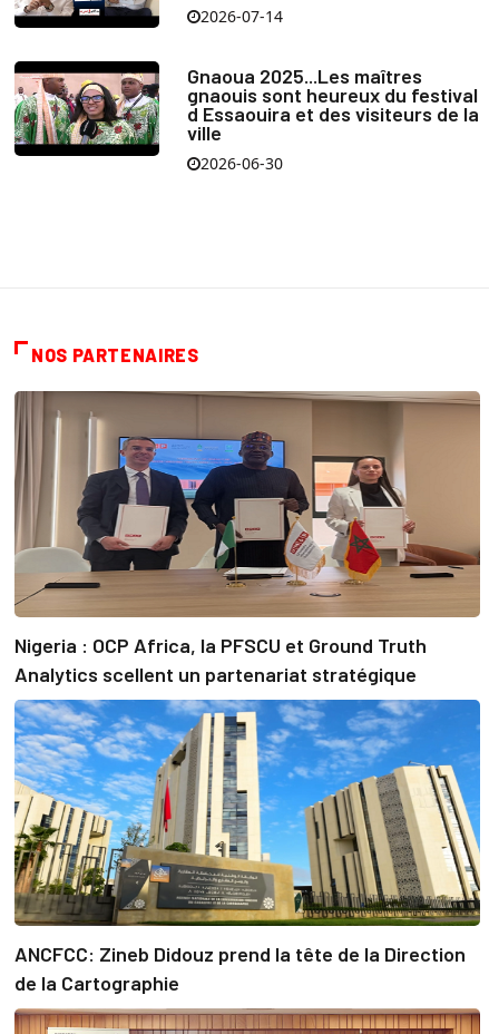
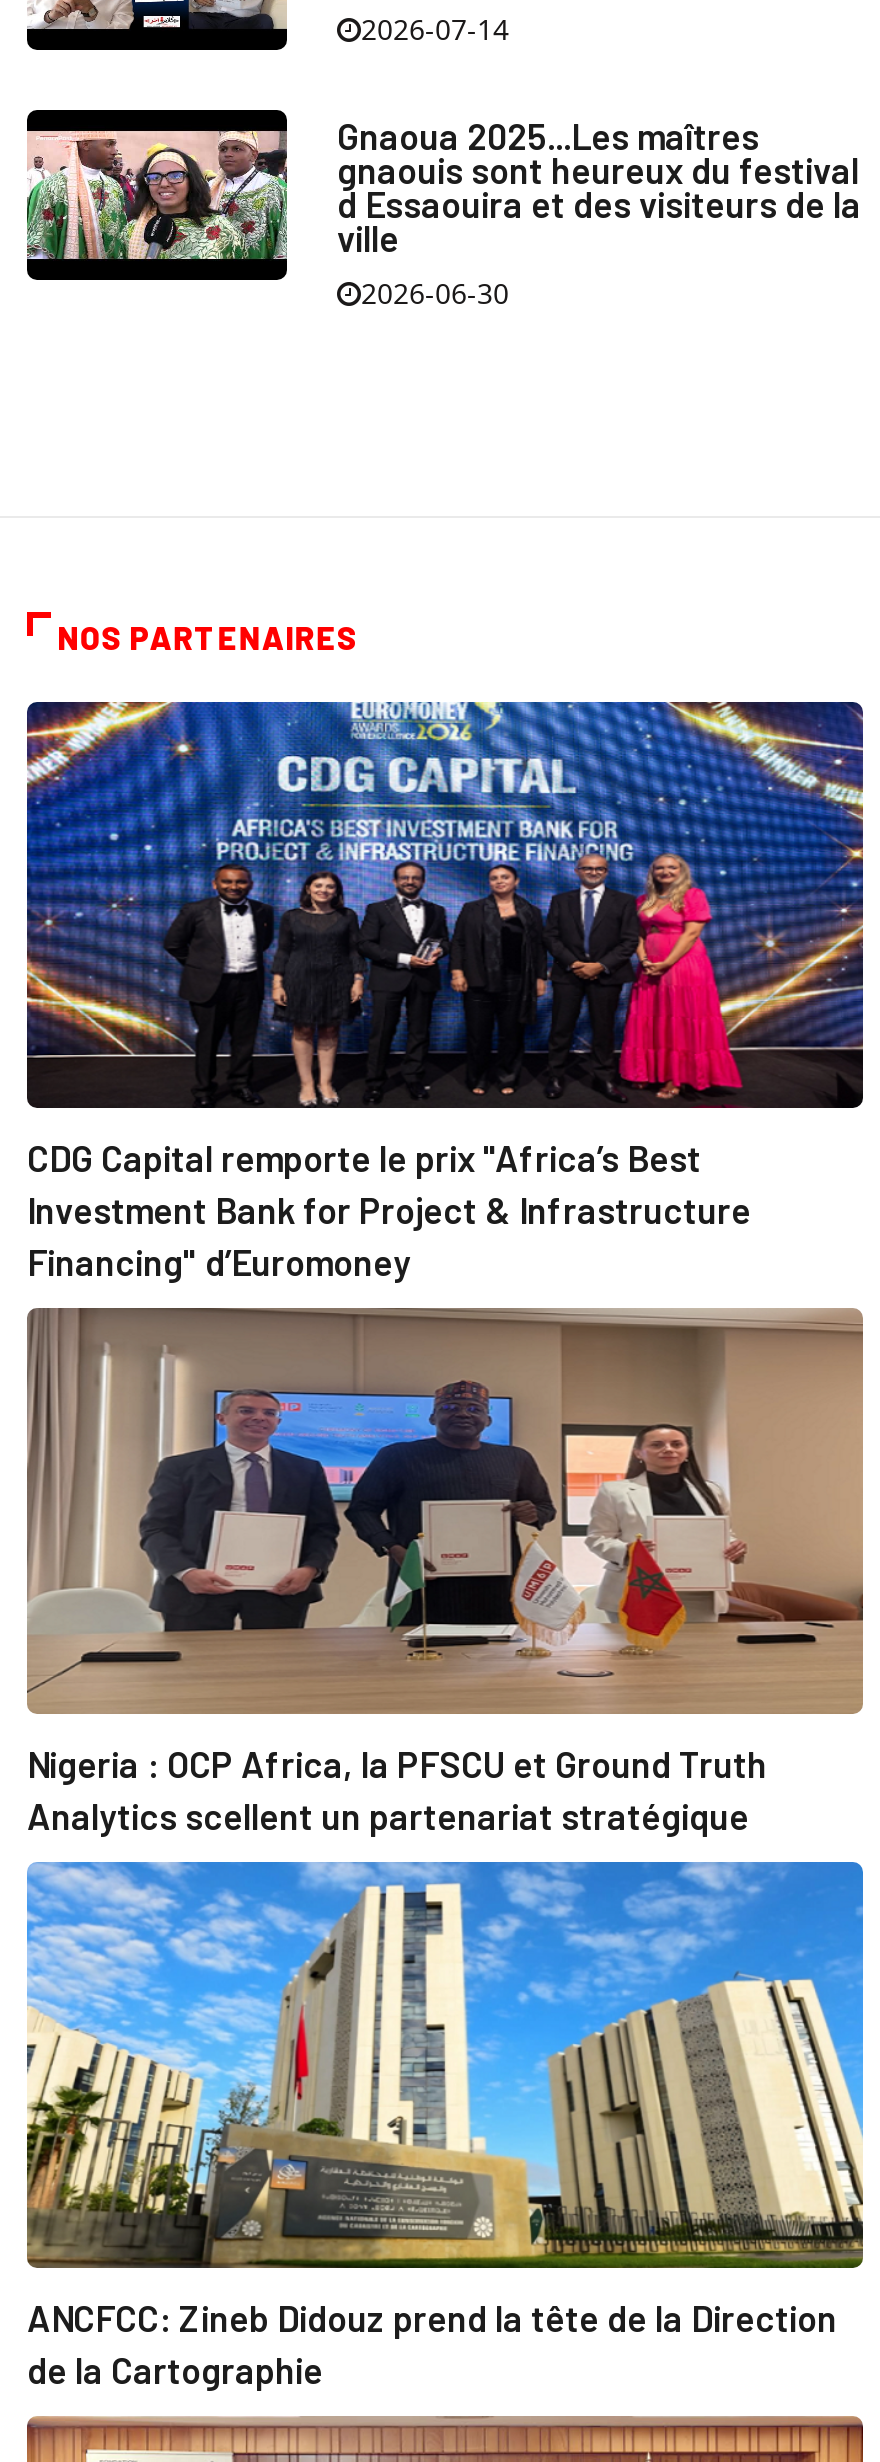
none -> [25,700,865,1284] [image] | CDG Capital remporte le prix "Africa’s Best | Investment Bank for Project & Infrastructure | Financing" d’Euromoney

